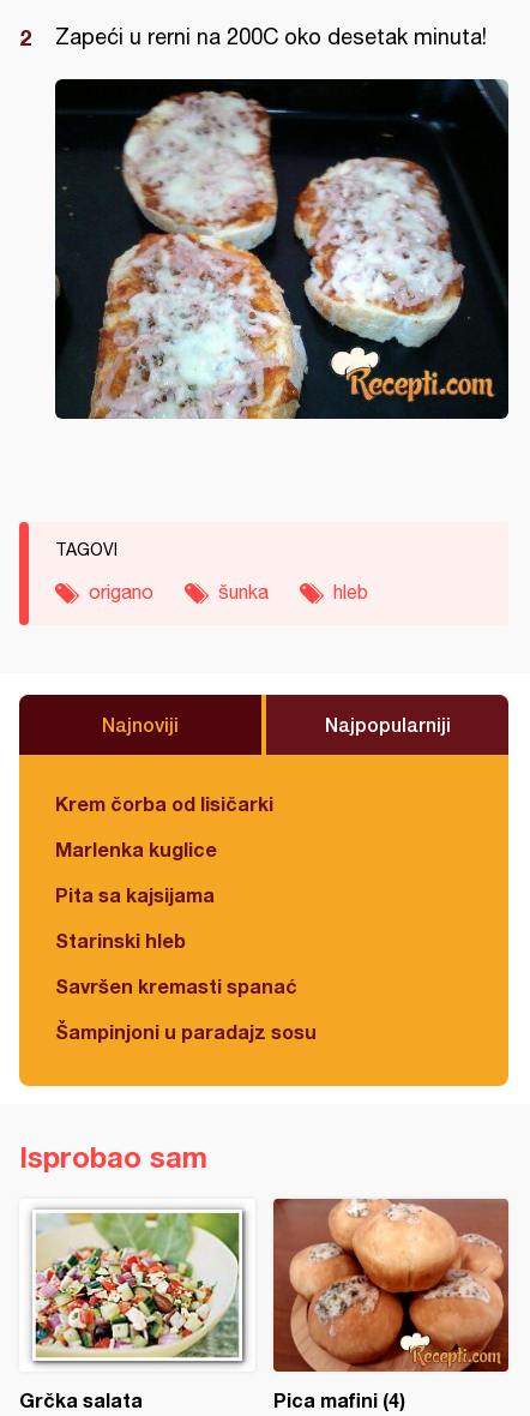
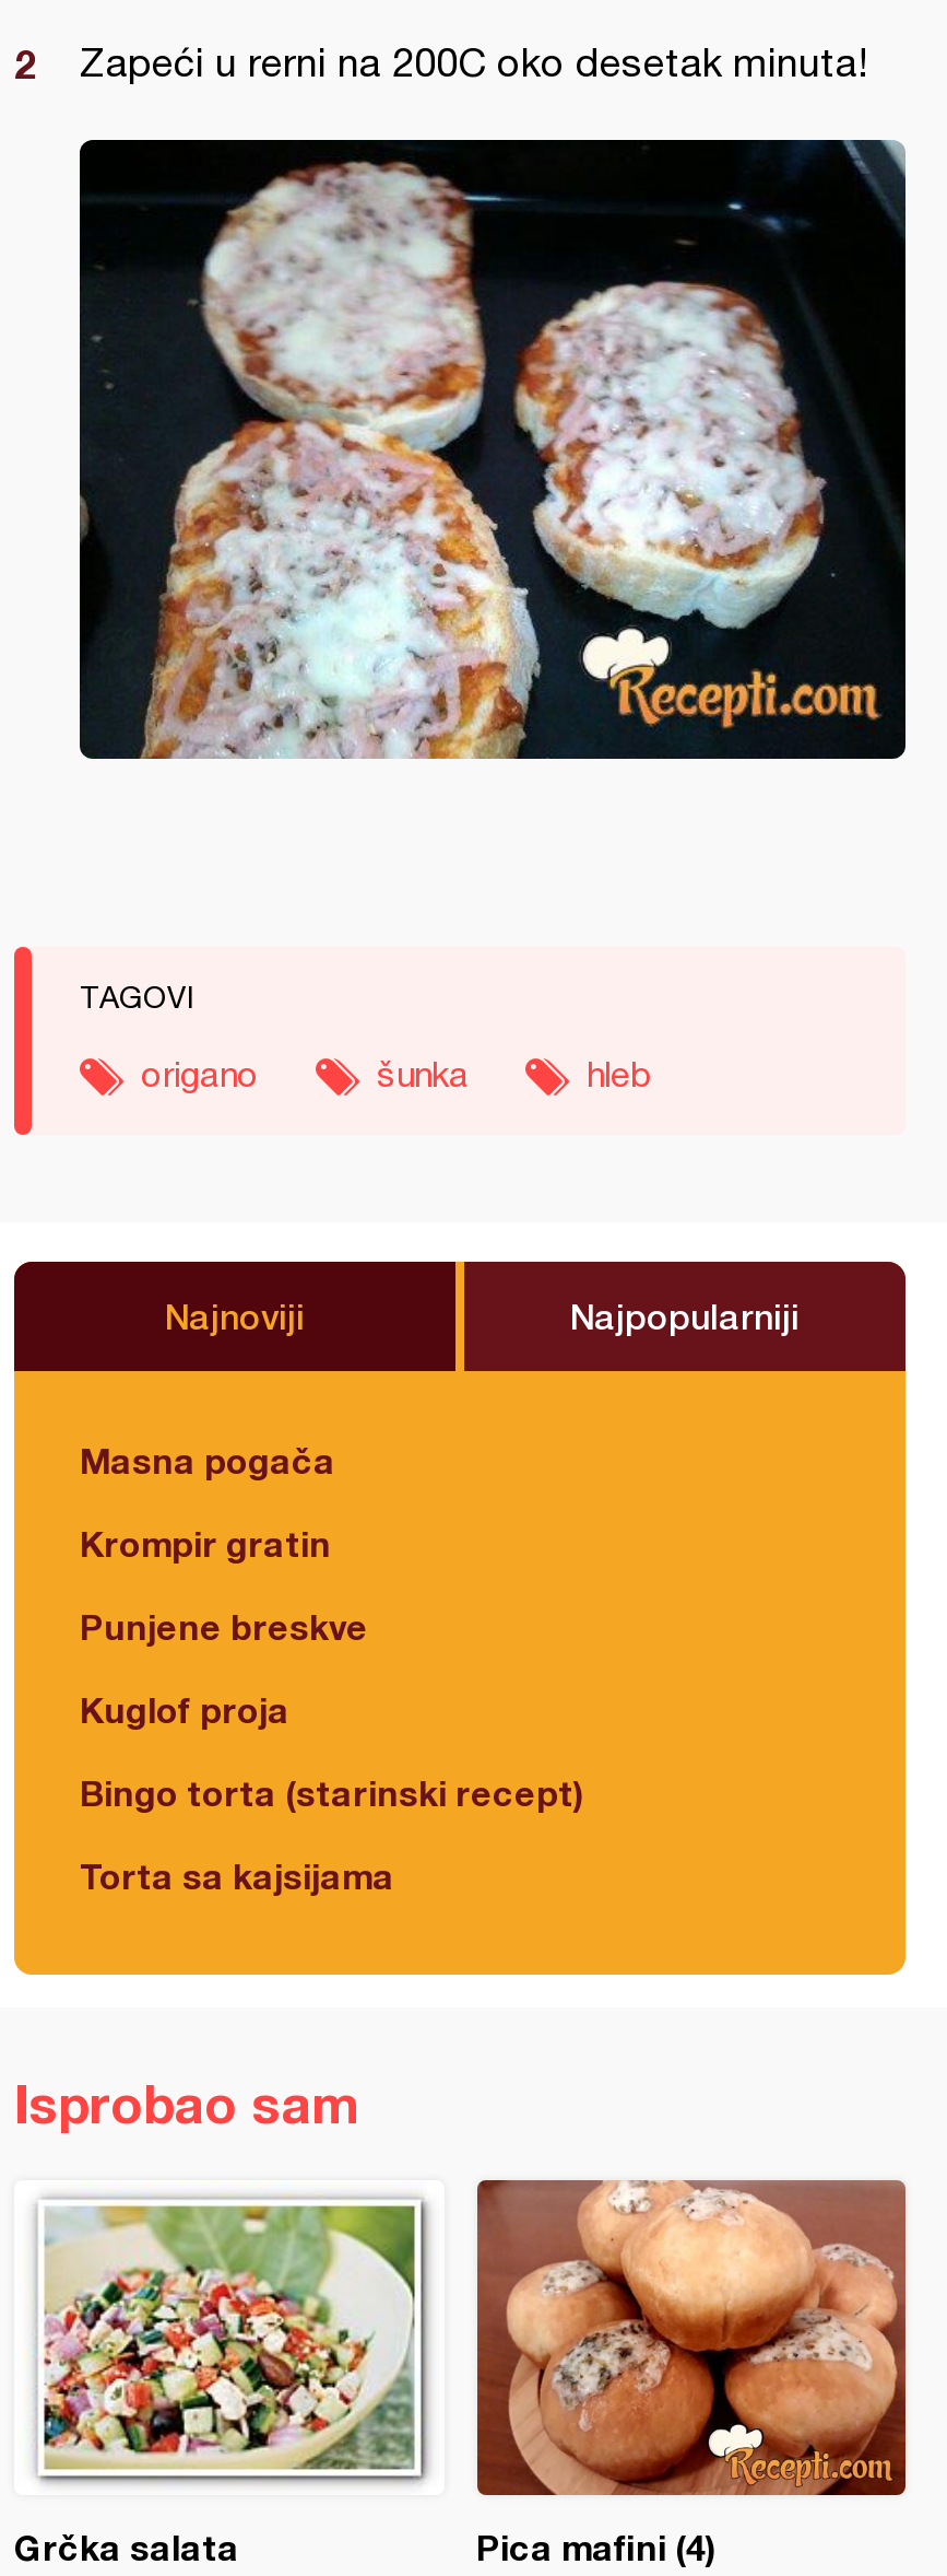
[55,792,273,815] Krem čorba od lisičarki -> [80,1439,335,1480] Masna pogača
[55,838,217,860] Marlenka kuglice -> [80,1522,331,1564] Krompir gratin
[55,883,215,906] Pita sa kajsijama -> [80,1605,368,1647] Punjene breskve
[55,929,186,952] Starinski hleb -> [80,1688,289,1730] Kuglof proja
[55,974,297,997] Savršen kremasti spanać -> [80,1771,584,1813] Bingo torta (starinski recept)
[55,1020,317,1043] Šampinjoni u paradajz sosu -> [80,1854,394,1896] Torta sa kajsijama

